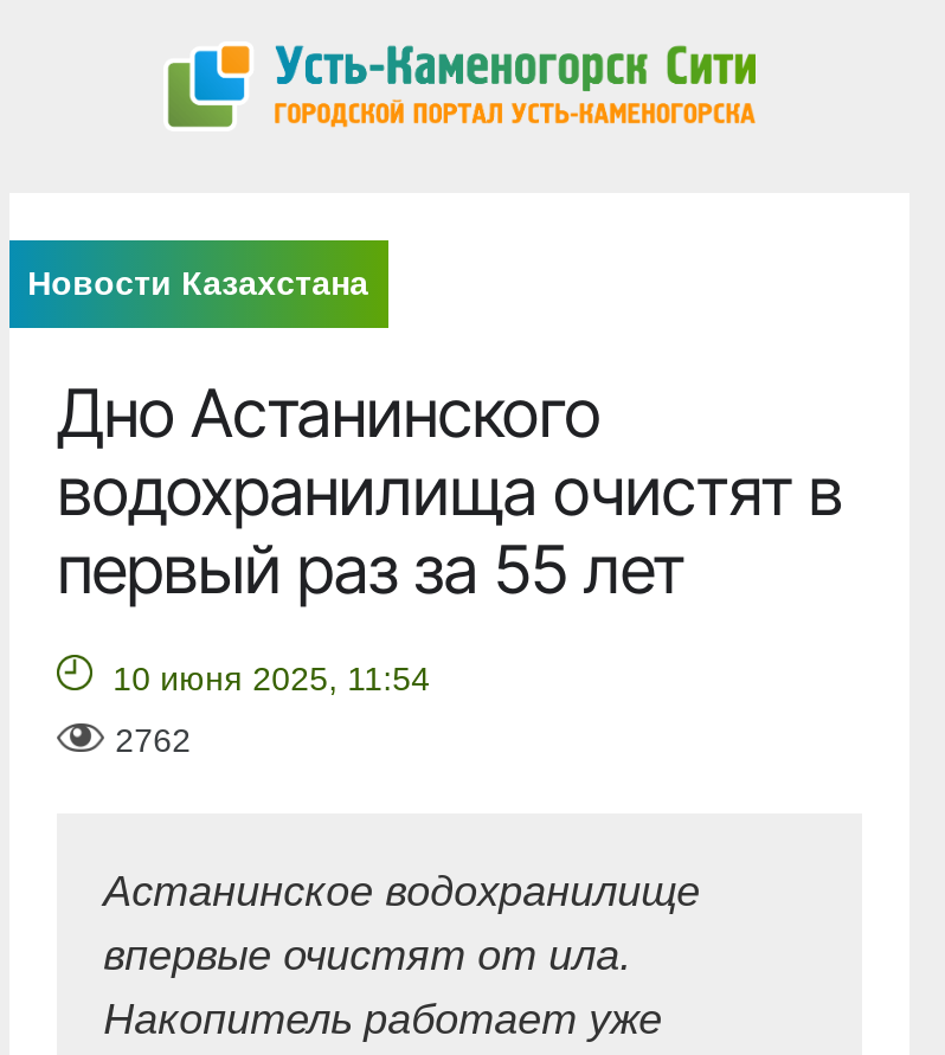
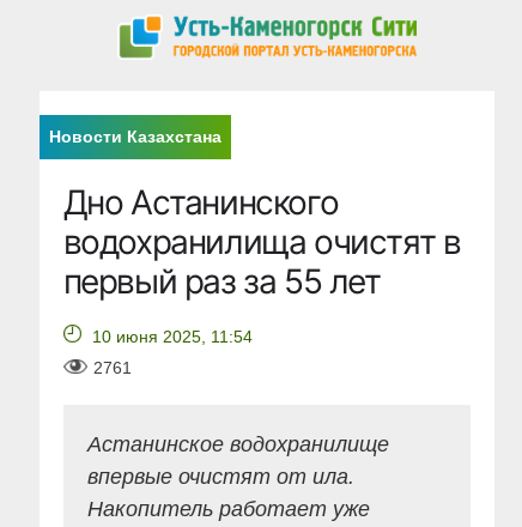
[115,721,191,759] 2762 -> [93,358,131,377] 2761

